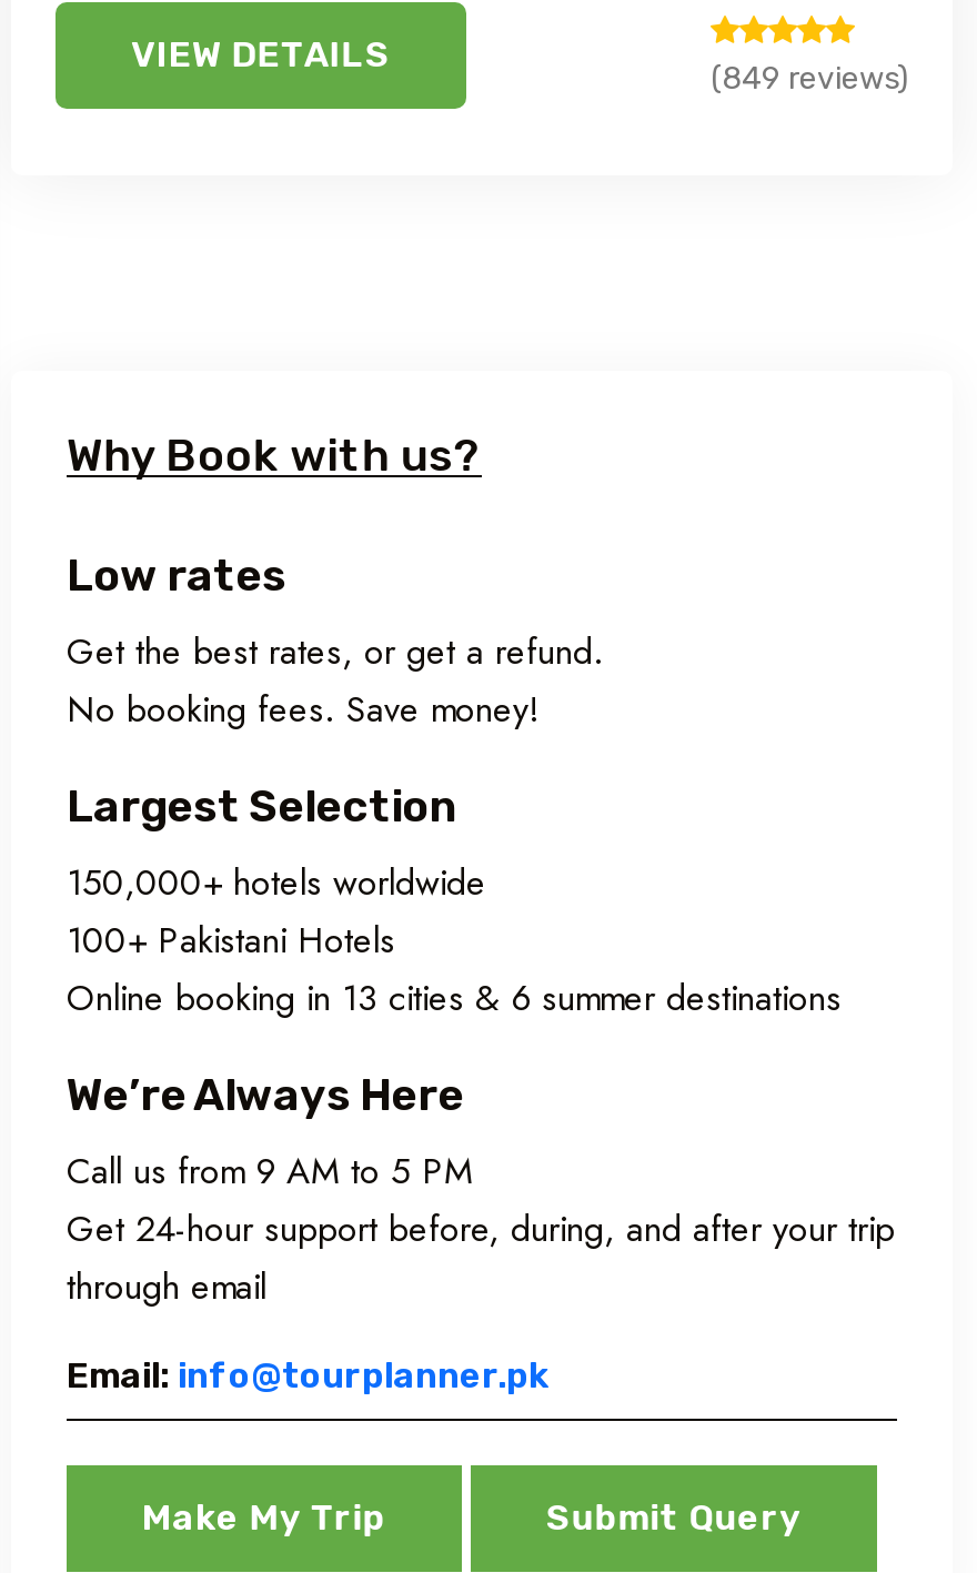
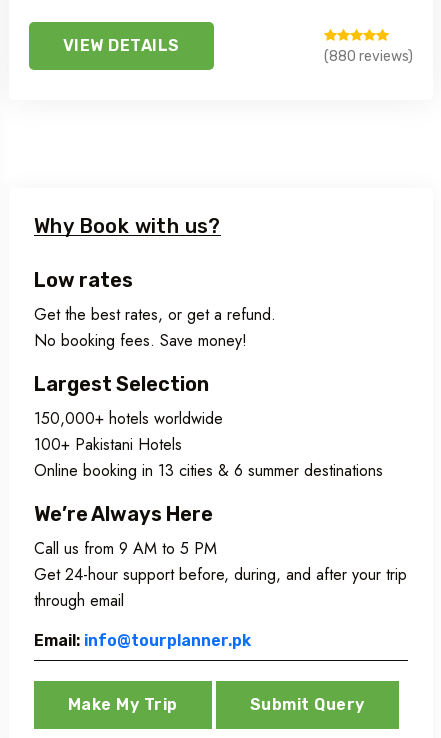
[711,60,908,98] (849 reviews) -> [324,48,413,65] (880 reviews)

